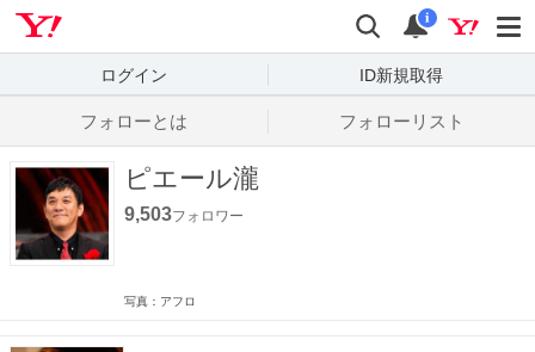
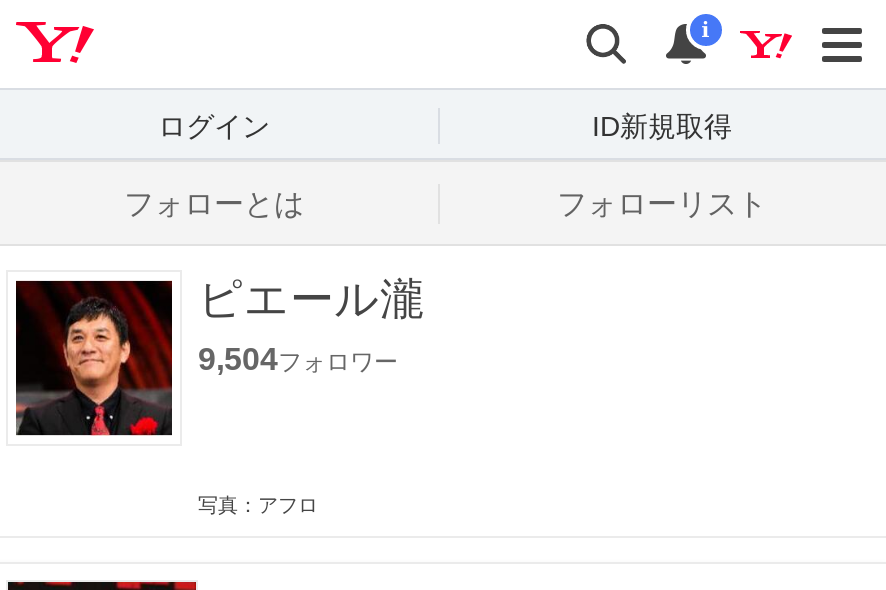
[124,204,244,224] 9,503フォロワー -> [198,342,398,376] 9,504フォロワー

